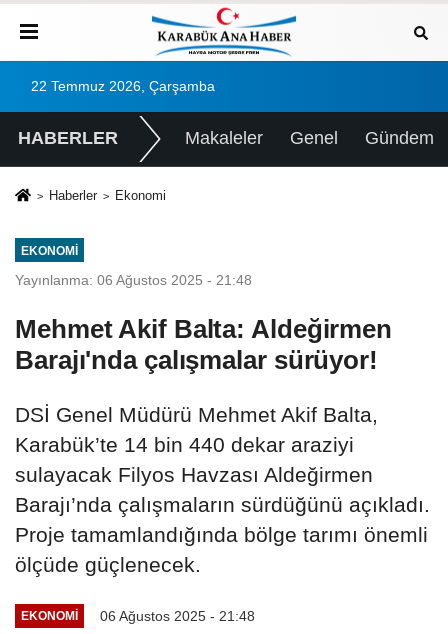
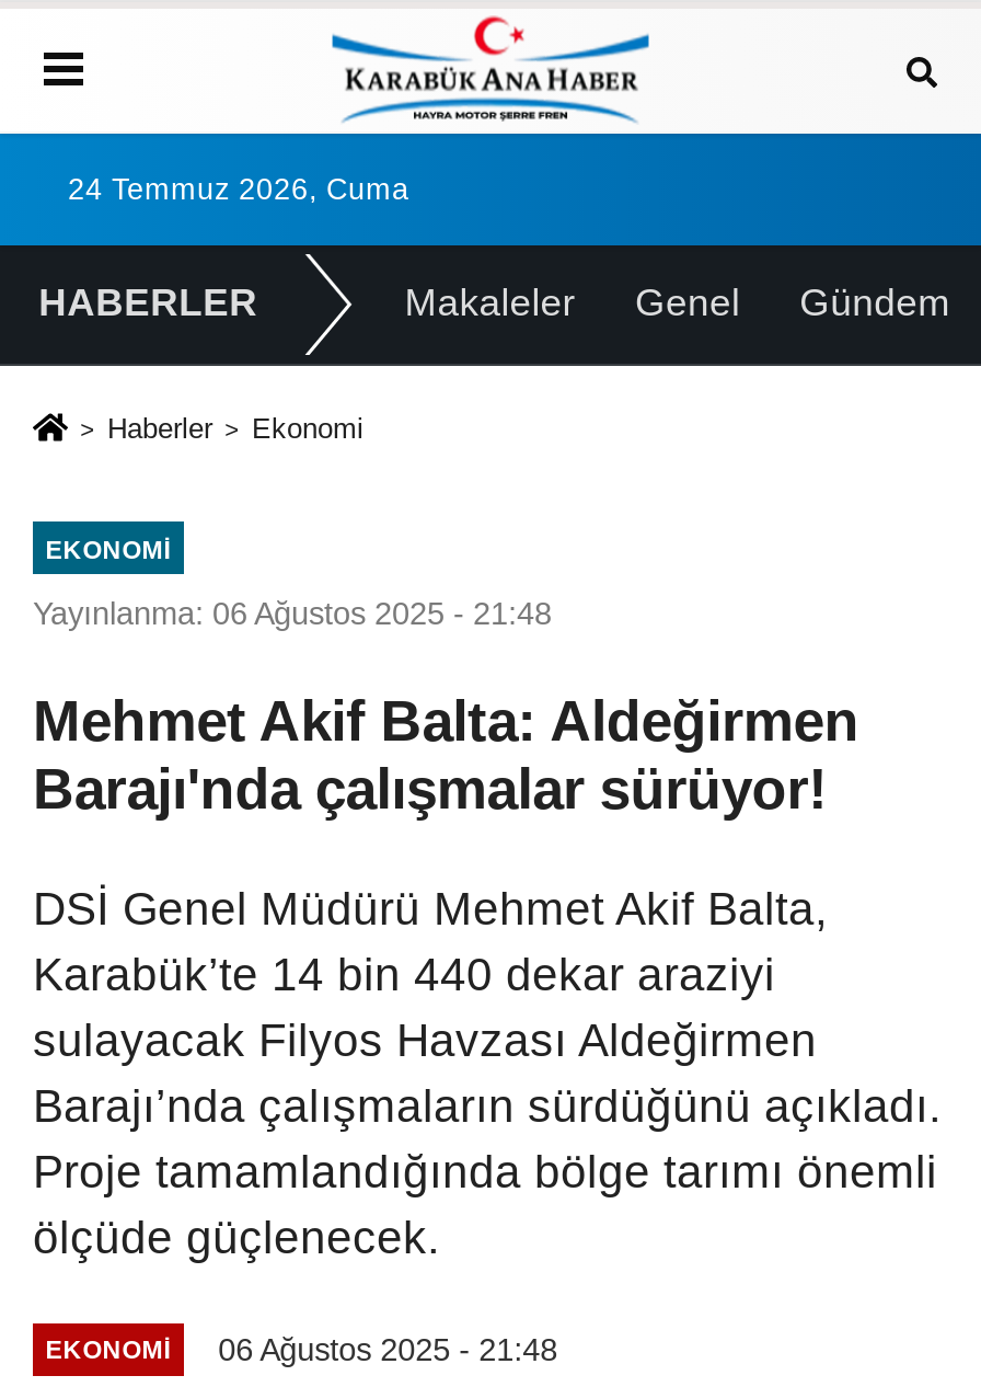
[31,79,215,94] 22 Temmuz 2026, Çarşamba -> [68,173,409,206] 24 Temmuz 2026, Cuma

